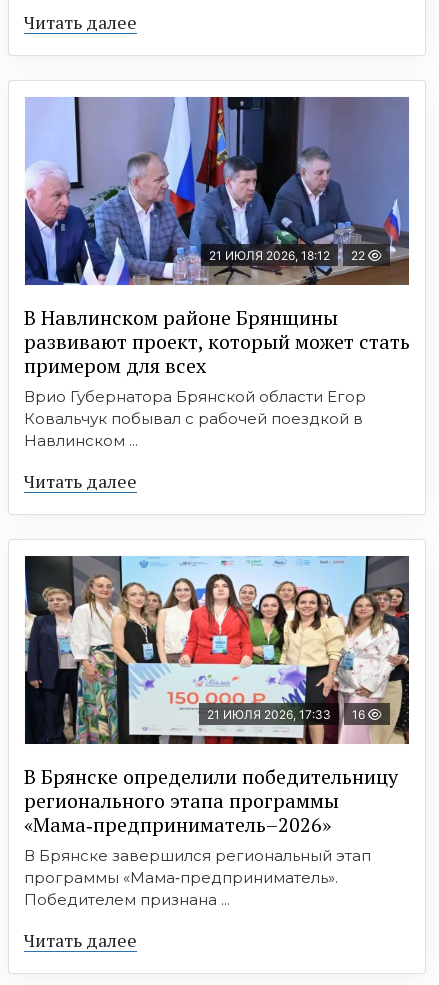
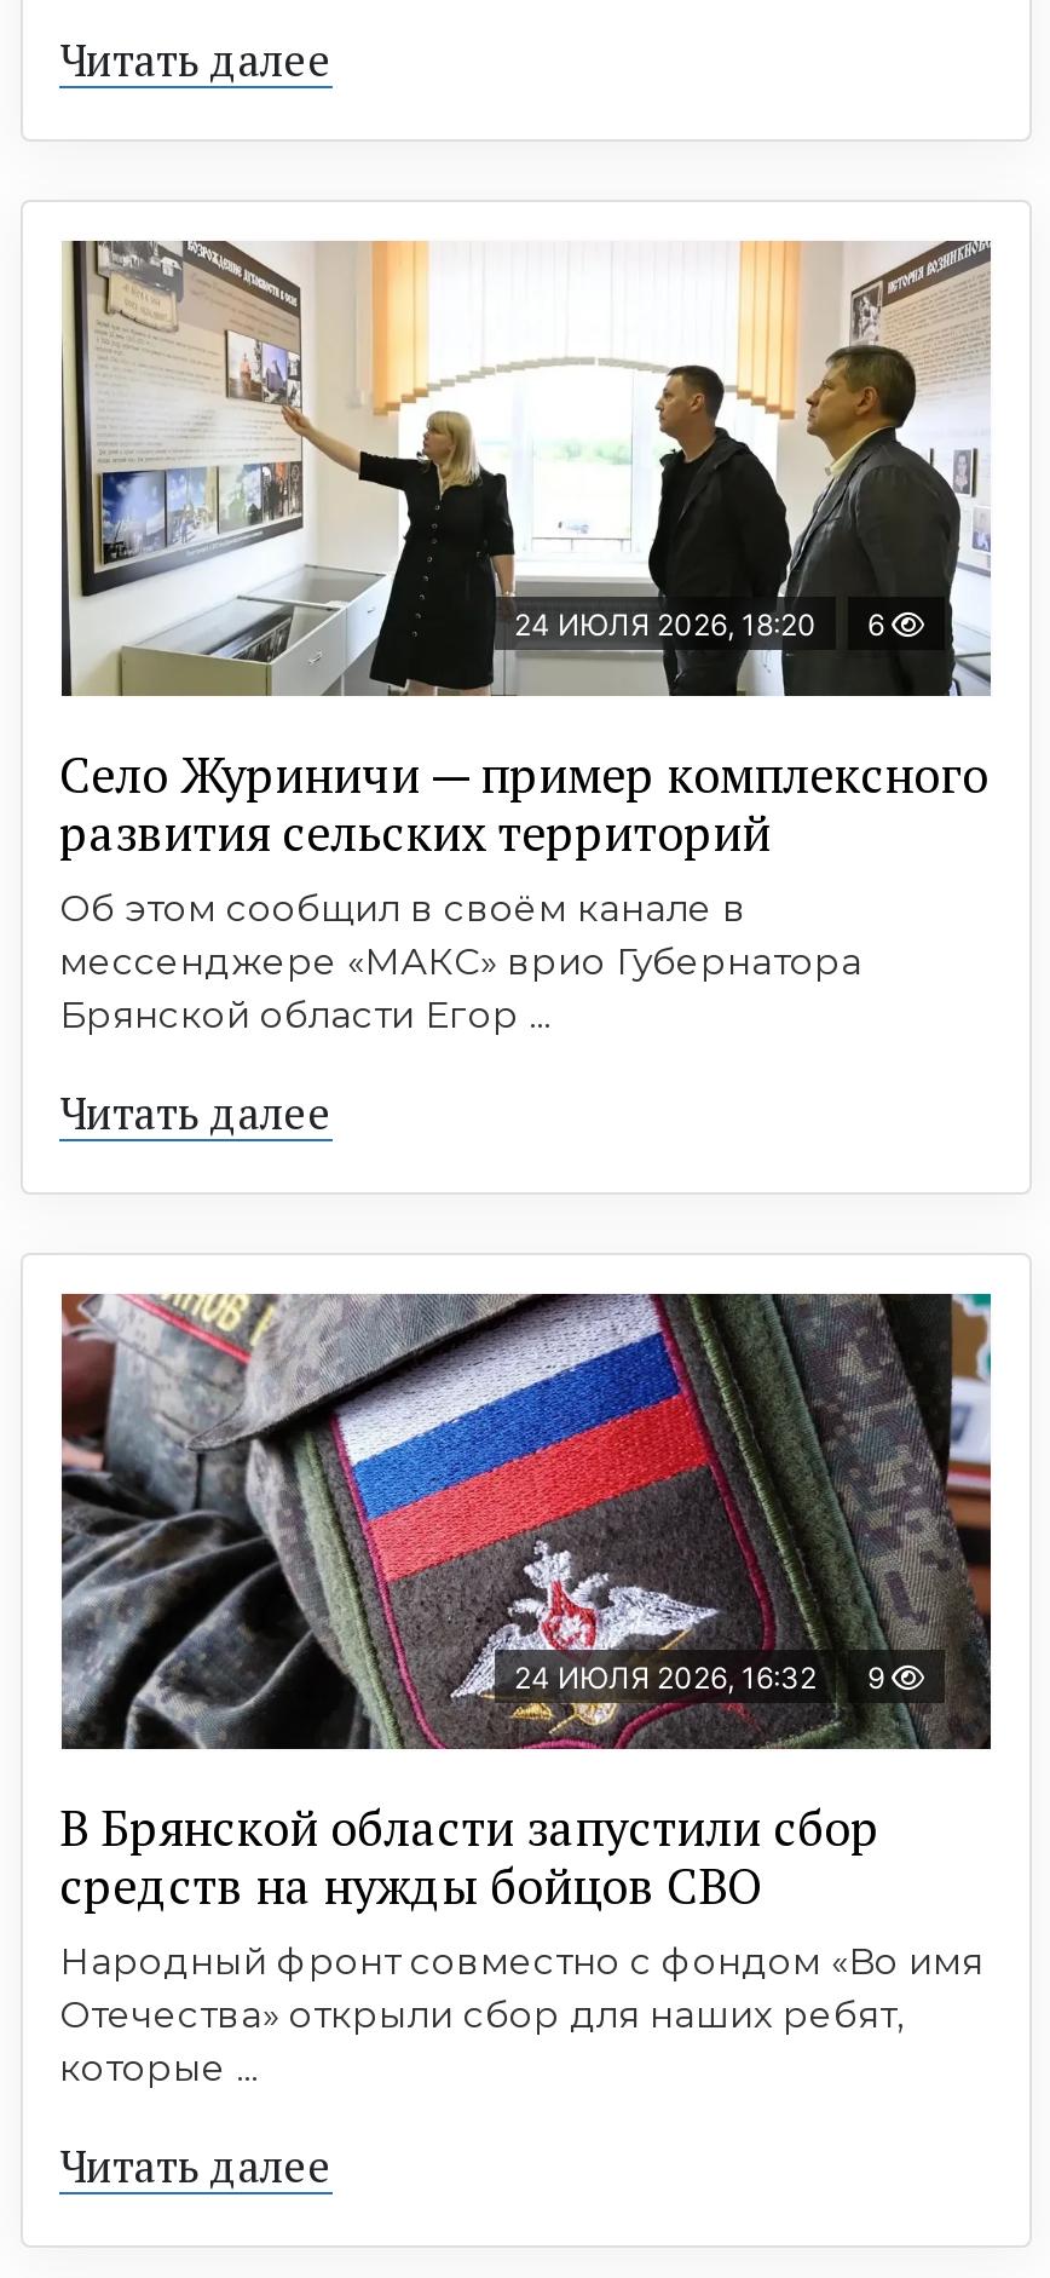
[25,96,410,286] [image] | 21 ИЮЛЯ 2026, 18:12 | 22 -> [59,238,991,696] [image] | 24 ИЮЛЯ 2026, 18:20 | 6
[24,303,410,449] В Навлинском районе Брянщины | развивают проект, который может стать | примером для всех | Врио Губернатора Брянской области Егор | Ковальчук побывал с рабочей поездкой в | Навлинском ... -> [59,741,988,1036] Село Журиничи — пример комплексного | развития сельских территорий | Об этом сообщил в своём канале в | мессенджере «МАКС» врио Губернатора | Брянской области Егор ...
[24,555,410,745] [image] | 21 ИЮЛЯ 2026, 17:33 | 16 -> [59,1292,993,1718] [image] | 24 ИЮЛЯ 2026, 16:32 | 9
[24,762,398,908] В Брянске определили победительницу | регионального этапа программы | «Мама‑предприниматель–2026» | В Брянске завершился региональный этап | программы «Мама‑предприниматель». | Победителем признана ... -> [59,1794,983,2089] В Брянской области запустили сбор | средств на нужды бойцов СВО | Народный фронт совместно с фондом «Во имя | Отечества» открыли сбор для наших ребят, | которые ...

